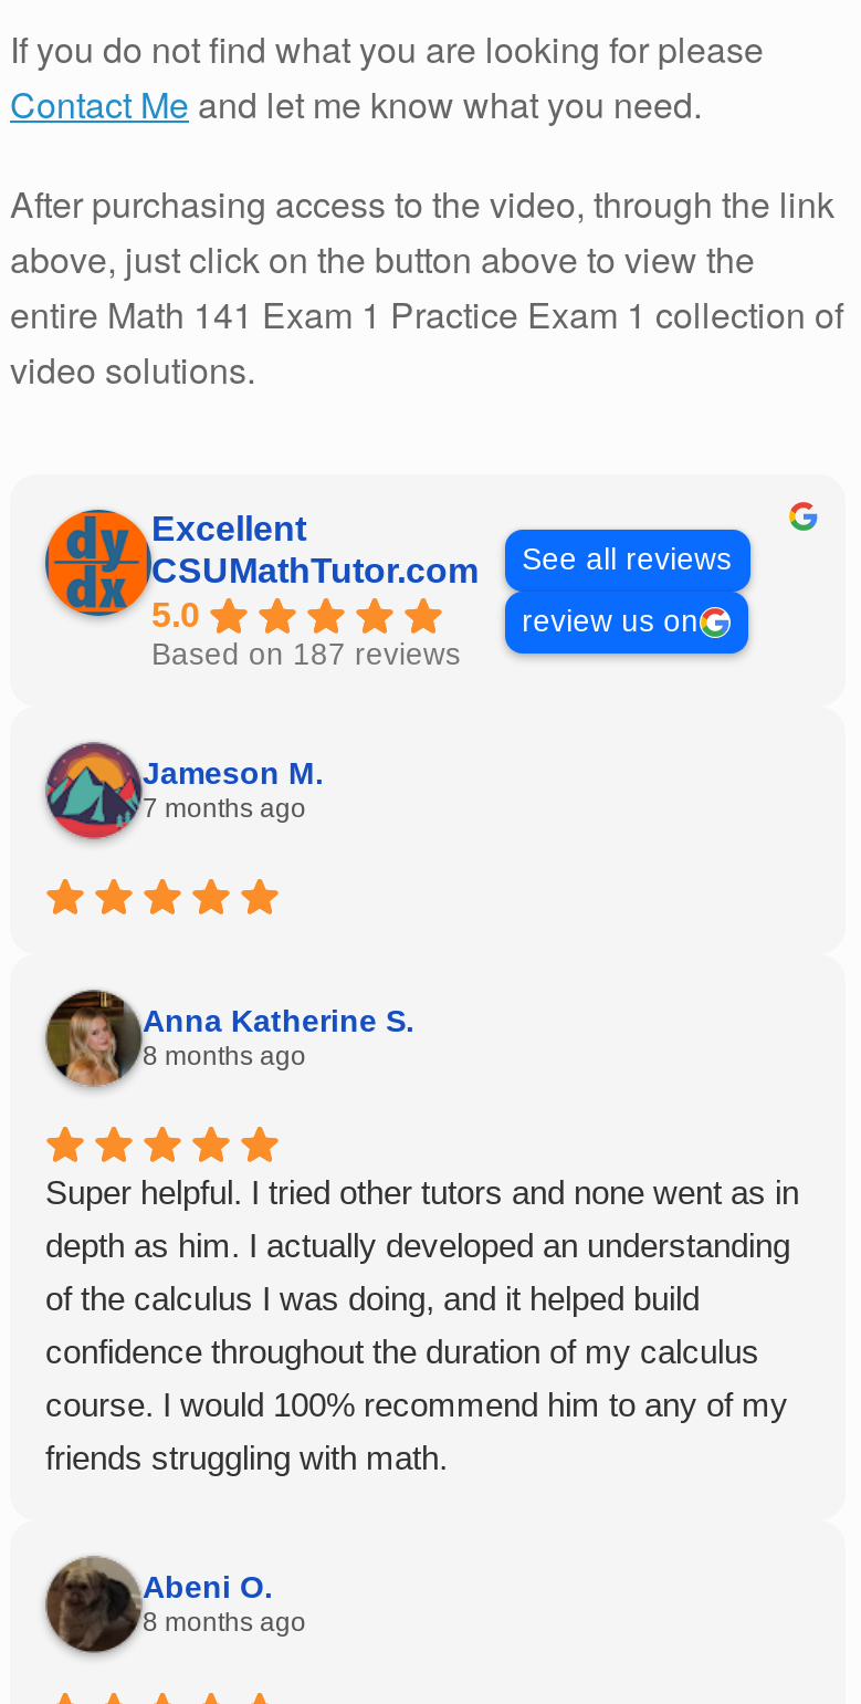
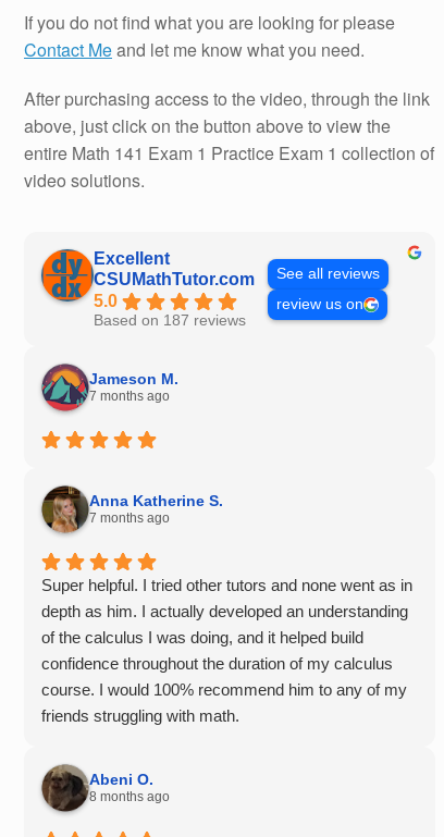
[143,1041,306,1072] 8 months ago -> [89,511,170,526] 7 months ago

